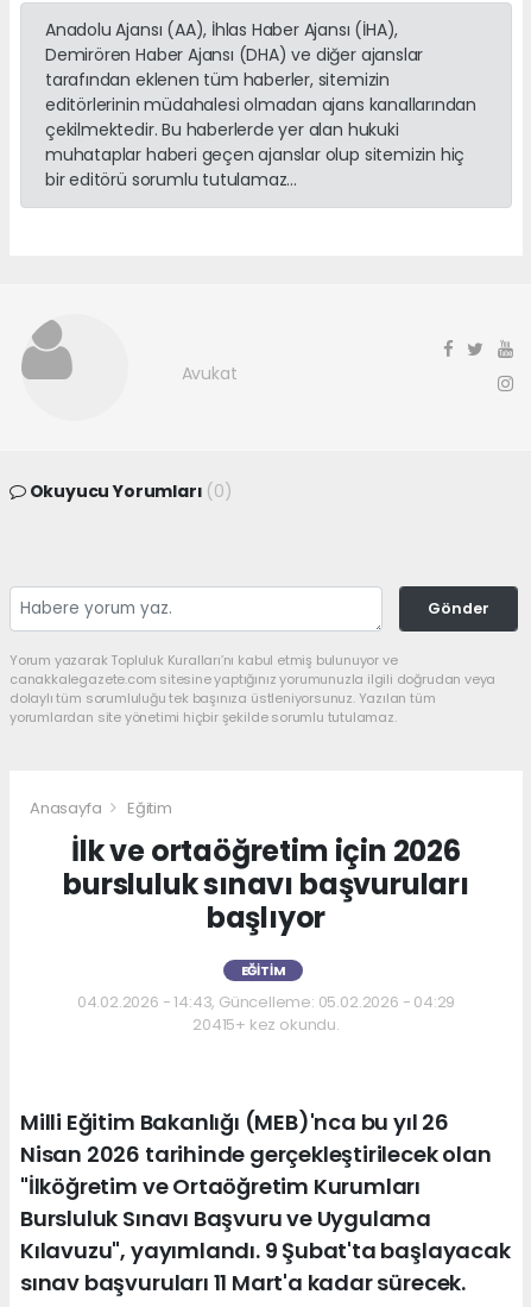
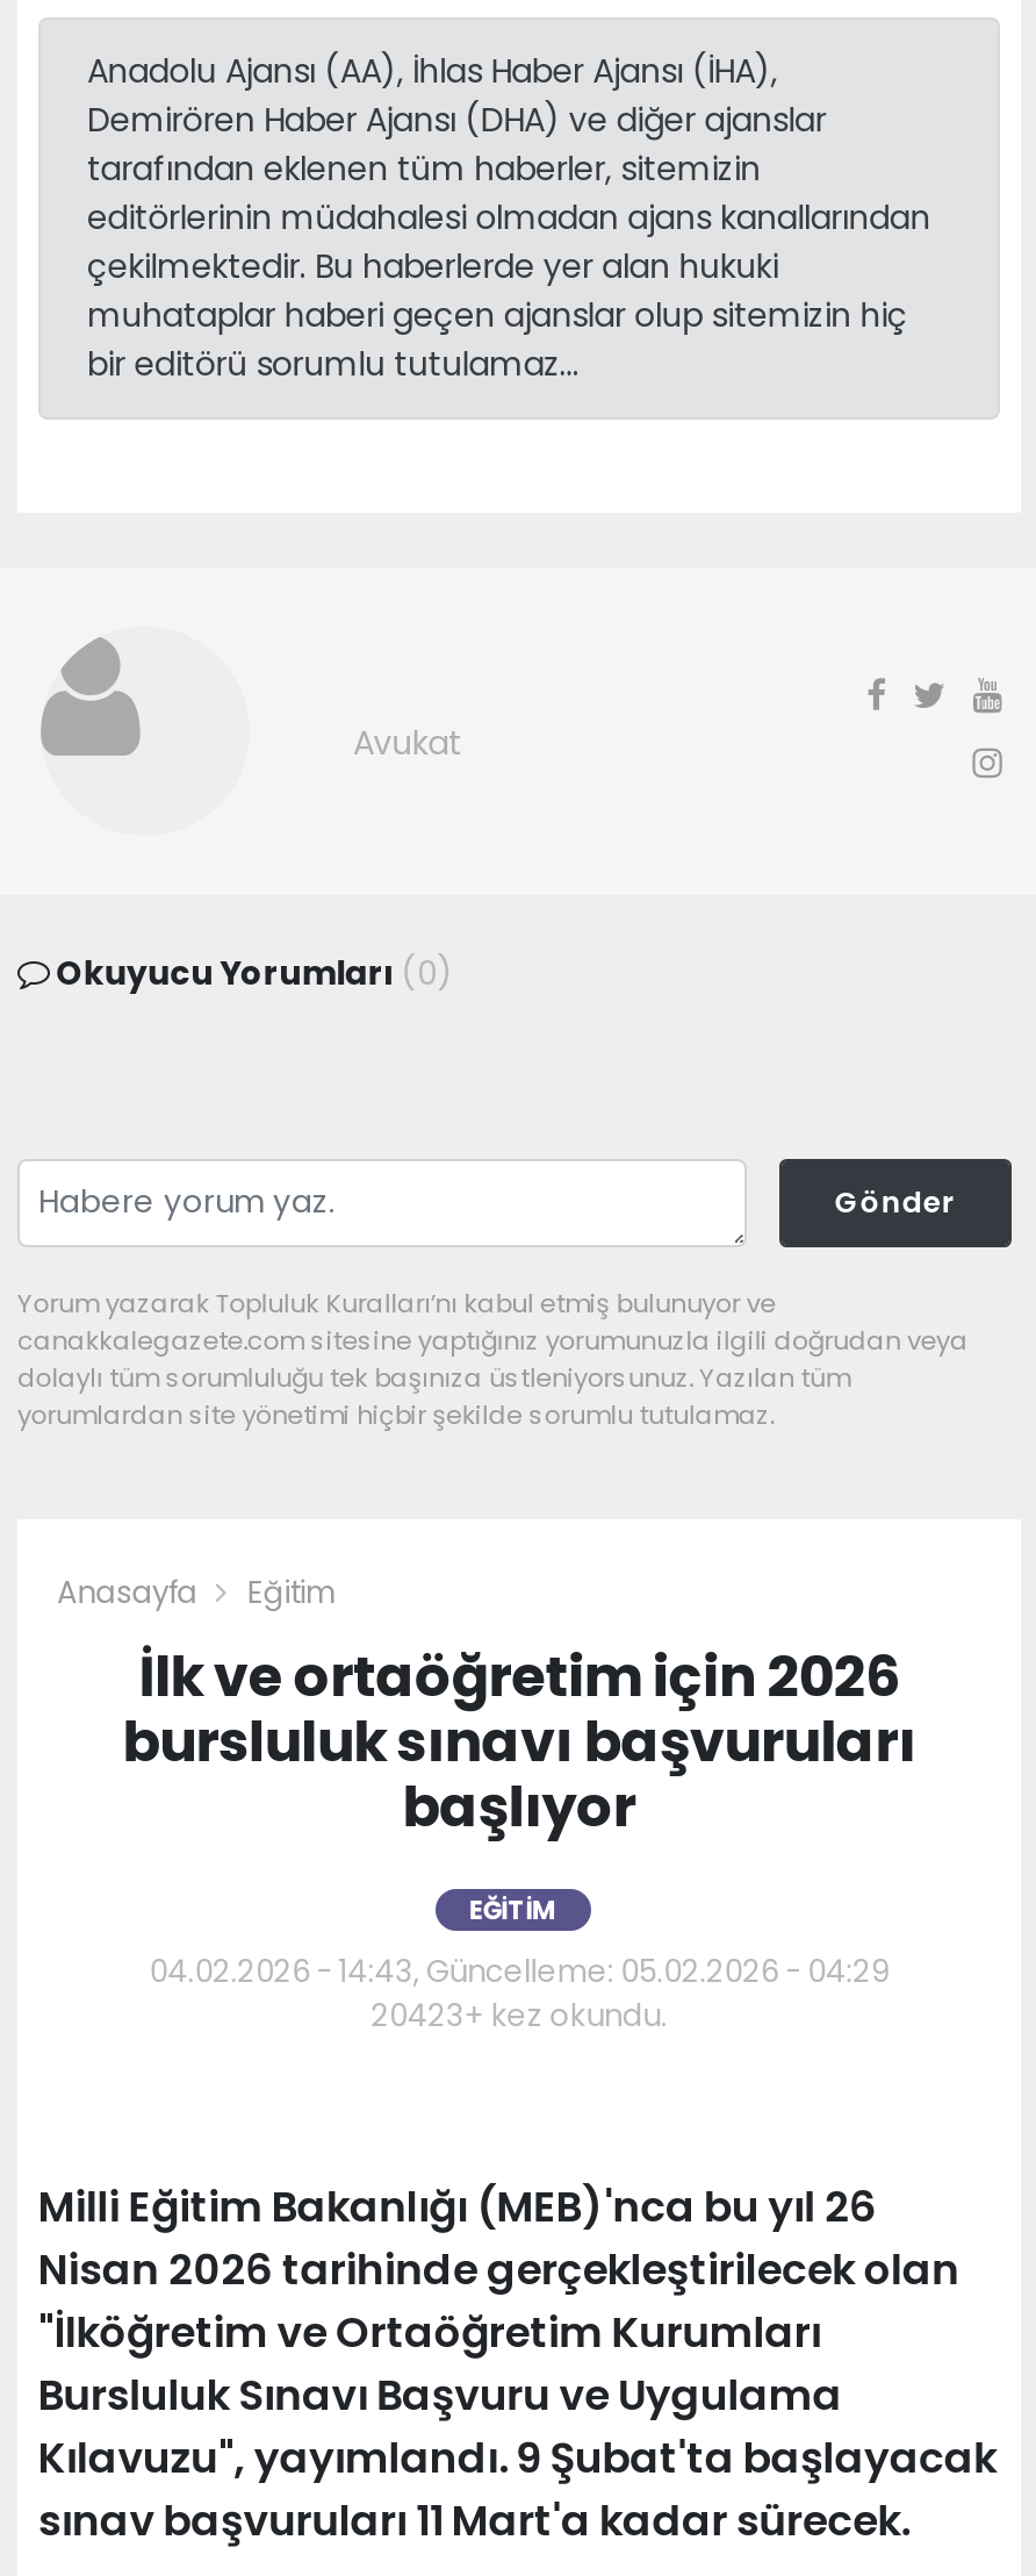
[193,1013,340,1036] 20415+ kez okundu. -> [371,1993,667,2038] 20423+ kez okundu.

